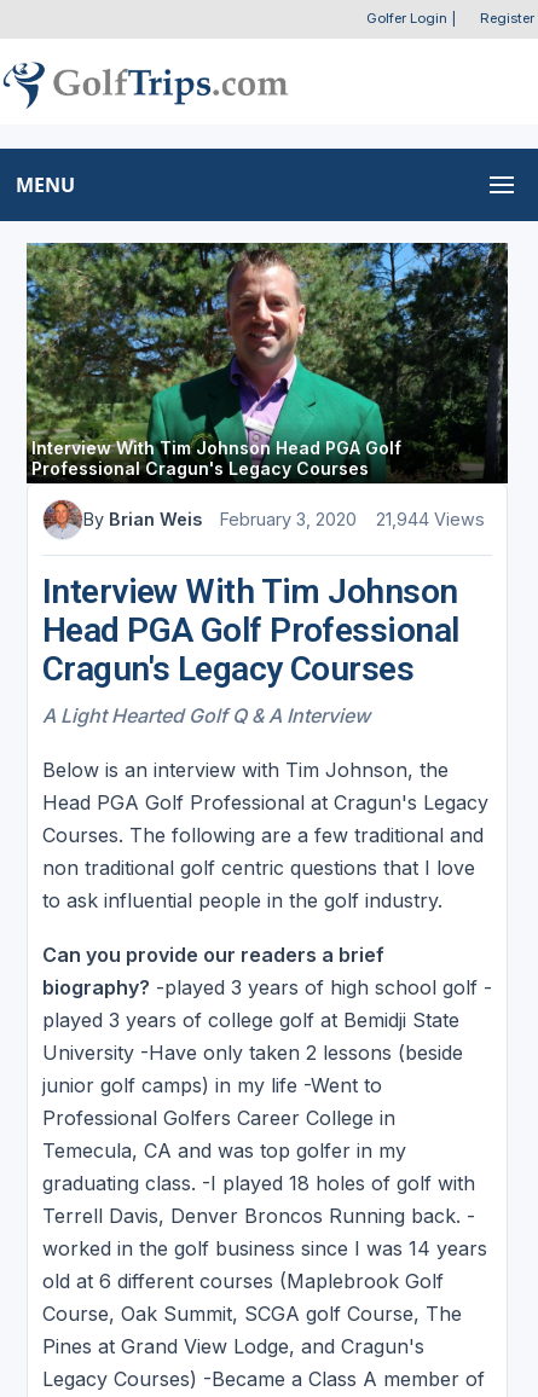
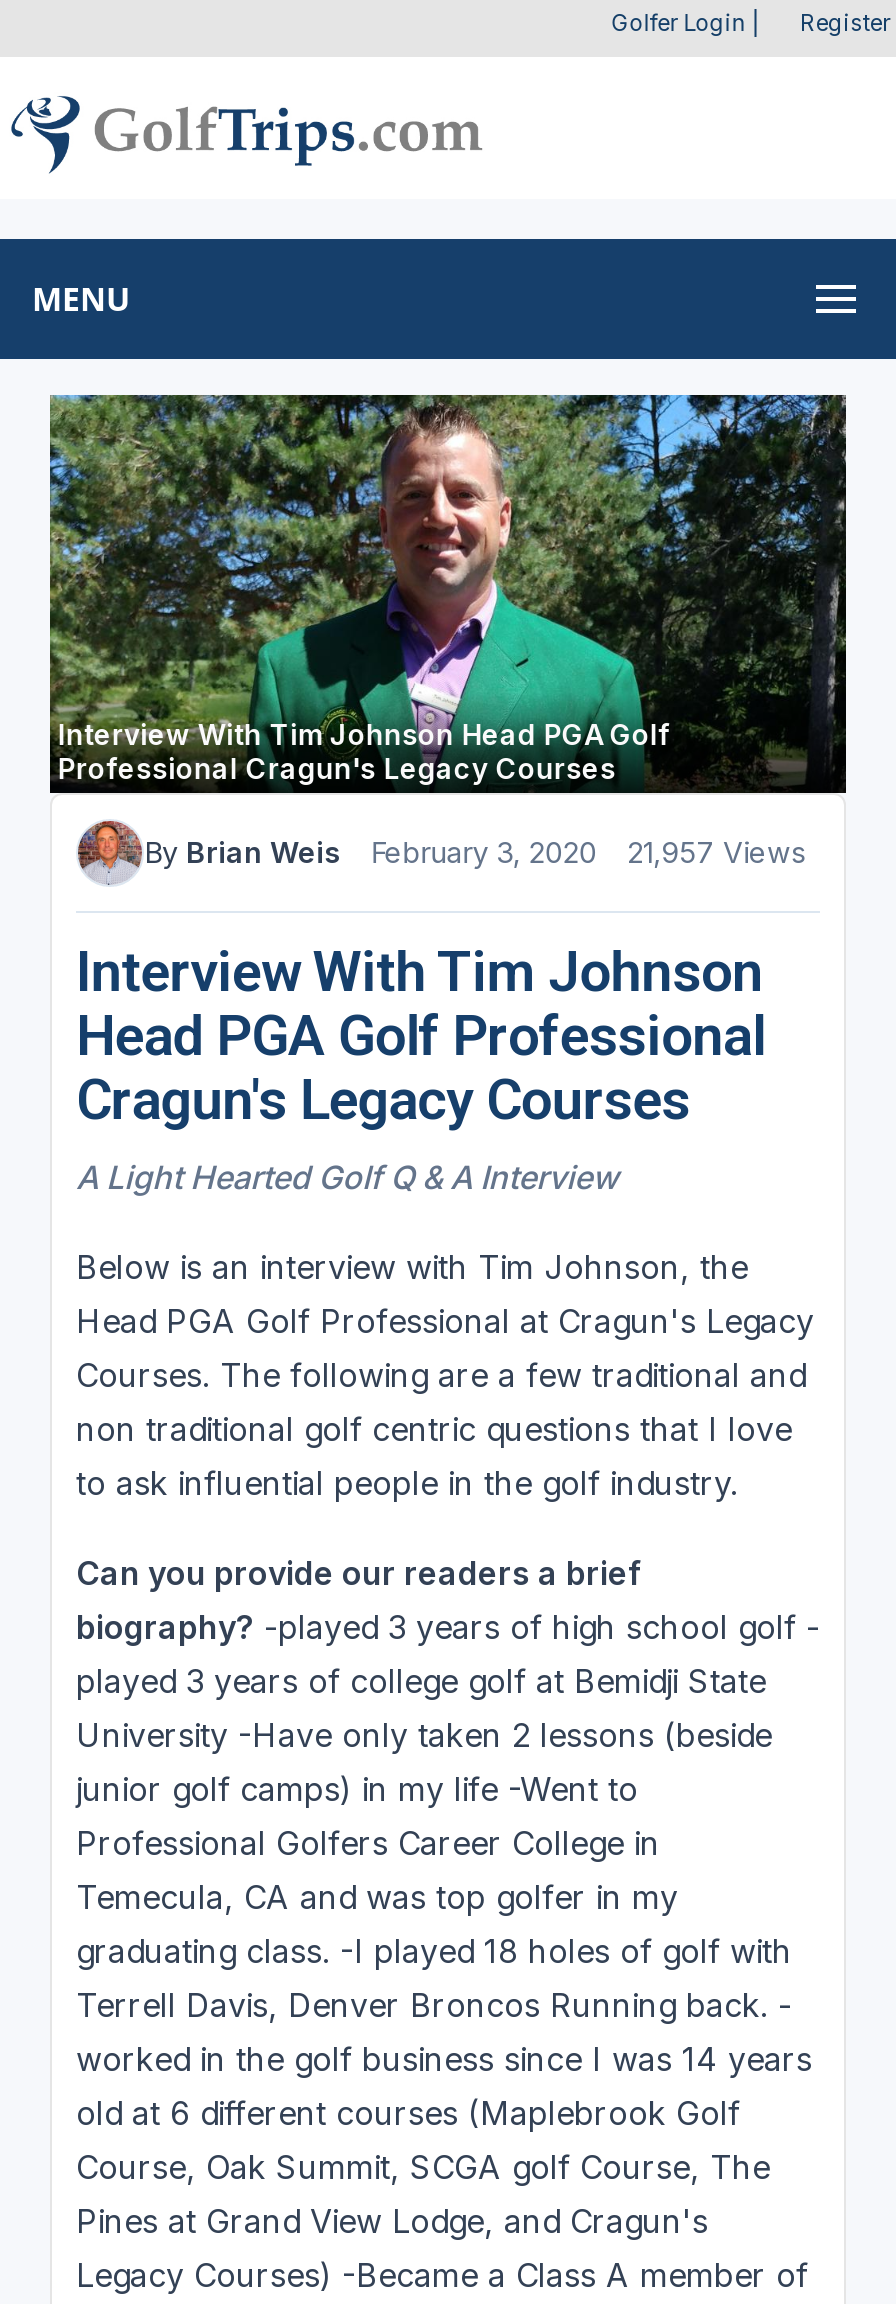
[83,508,484,529] By Brian Weis February 3, 2020 21,944 Views -> [144,834,807,868] By Brian Weis February 3, 2020 21,957 Views

